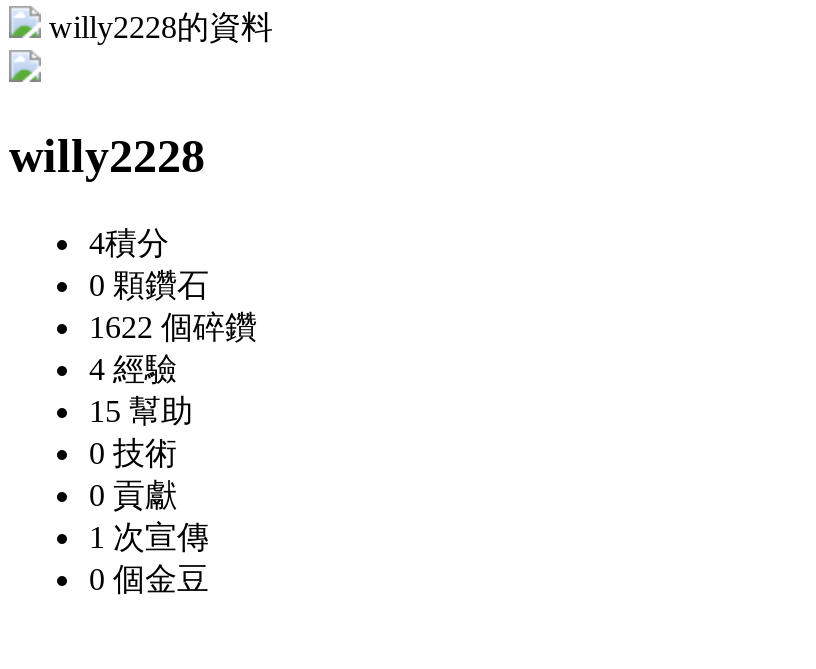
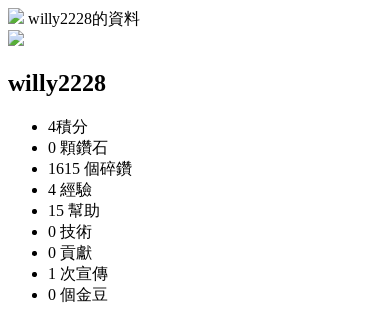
[89,310,257,344] 1622 個碎鑽 -> [48,160,132,177] 1615 個碎鑽

